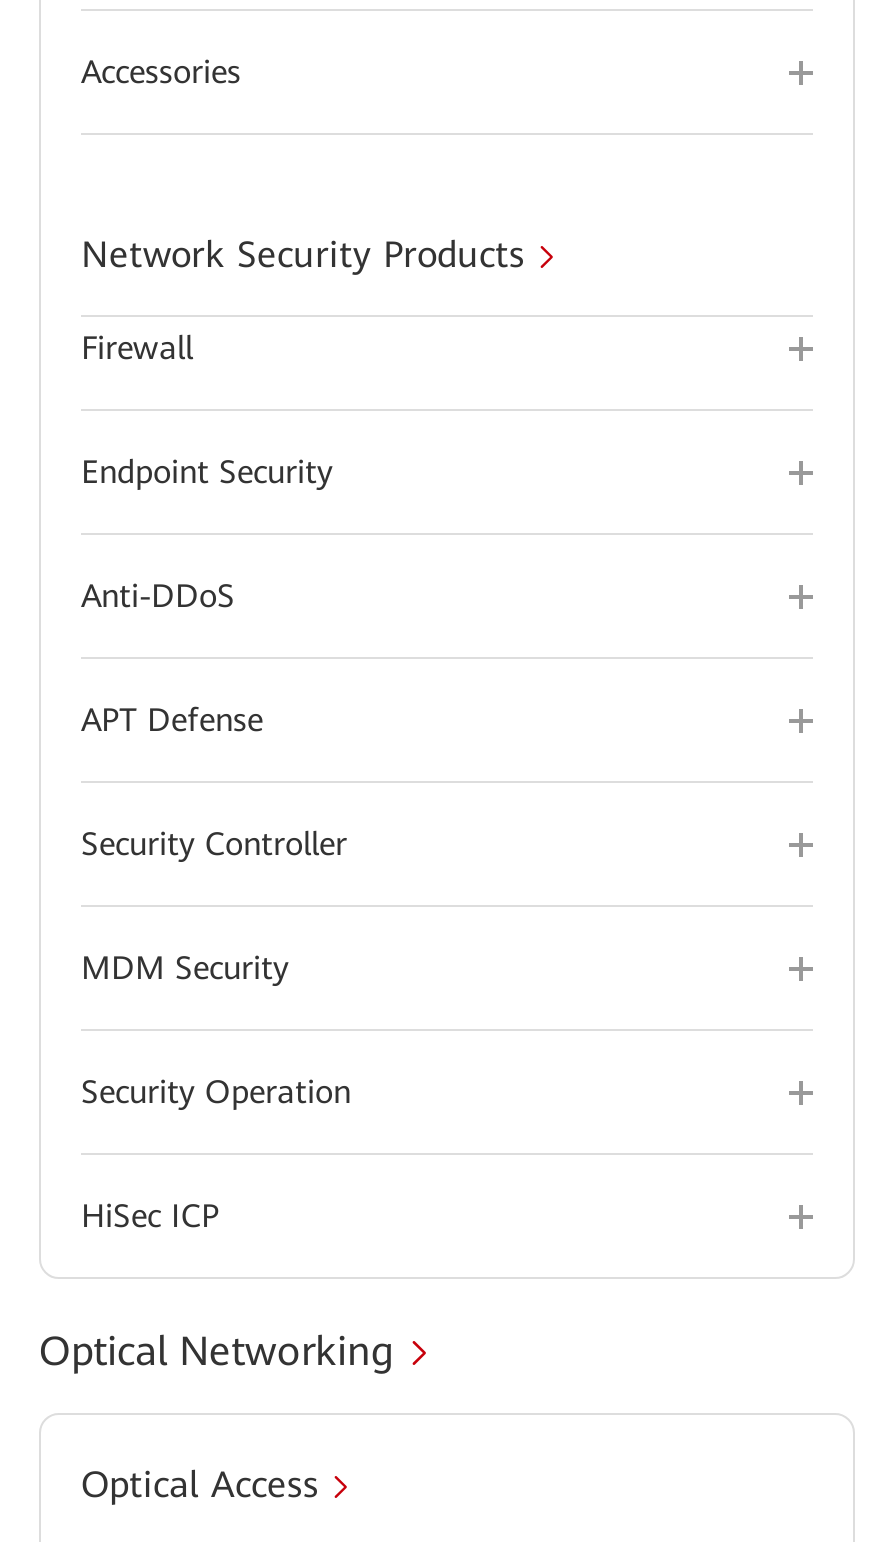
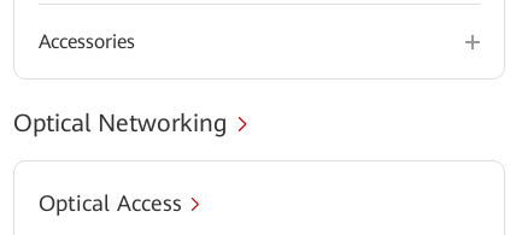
[81,233,525,1235] Network Security Products | Firewall | Endpoint Security | Anti-DDoS | APT Defense | Security Controller | MDM Security | Security Operation | HiSec ICP -> none

